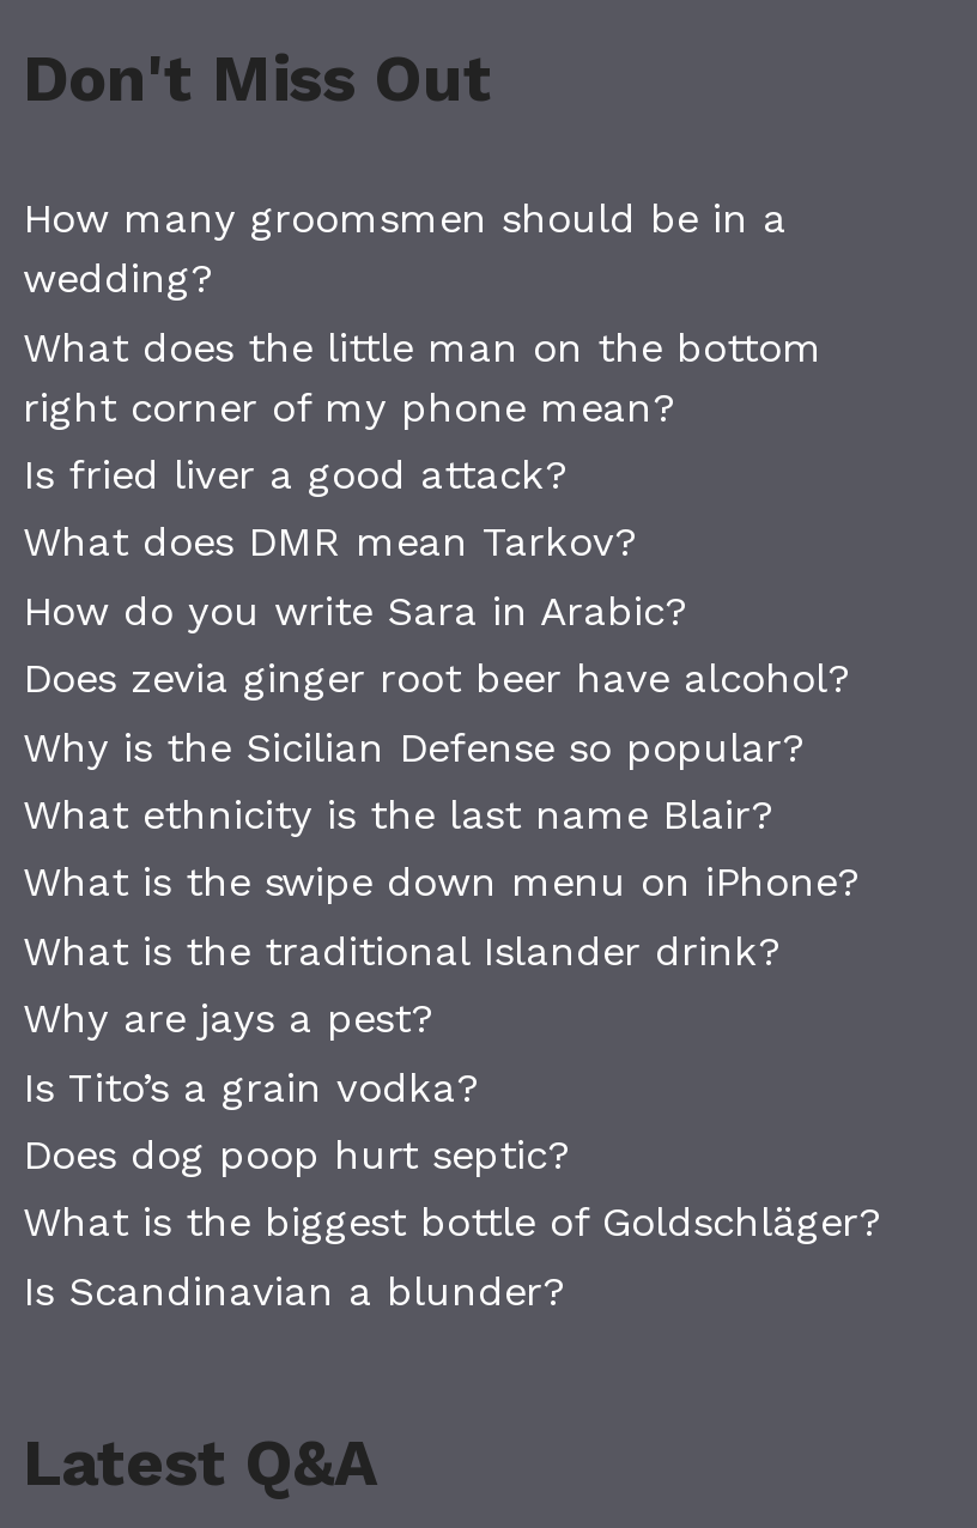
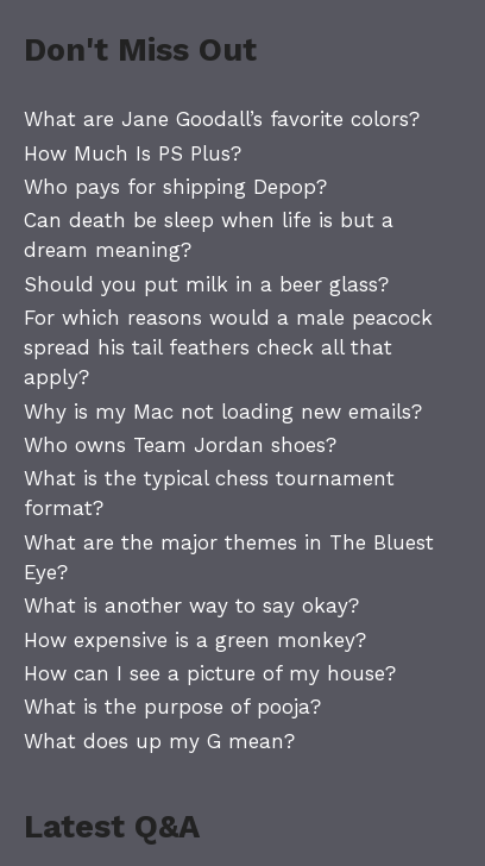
[23,194,880,1314] How many groomsmen should be in a | wedding? | What does the little man on the bottom | right corner of my phone mean? | Is fried liver a good attack? | What does DMR mean Tarkov? | How do you write Sara in Arabic? | Does zevia ginger root beer have alcohol? | Why is the Sicilian Defense so popular? | What ethnicity is the last name Blair? | What is the swipe down menu on iPhone? | What is the traditional Islander drink? | Why are jays a pest? | Is Tito’s a grain vodka? | Does dog poop hurt septic? | What is the biggest bottle of Goldschläger? | Is Scandinavian a blunder? -> [24,107,434,753] What are Jane Goodall’s favorite colors? | How Much Is PS Plus? | Who pays for shipping Depop? | Can death be sleep when life is but a | dream meaning? | Should you put milk in a beer glass? | For which reasons would a male peacock | spread his tail feathers check all that | apply? | Why is my Mac not loading new emails? | Who owns Team Jordan shoes? | What is the typical chess tournament | format? | What are the major themes in The Bluest | Eye? | What is another way to say okay? | How expensive is a green monkey? | How can I see a picture of my house? | What is the purpose of pooja? | What does up my G mean?

